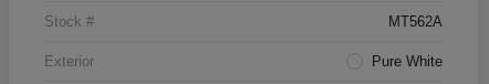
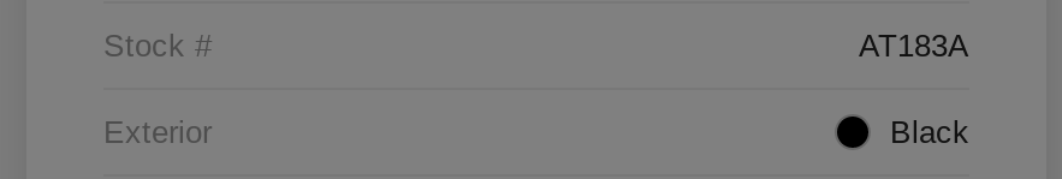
[388,13,443,30] MT562A -> [859,28,969,64] AT183A
[372,53,443,69] Pure White -> [890,115,969,151] Black

